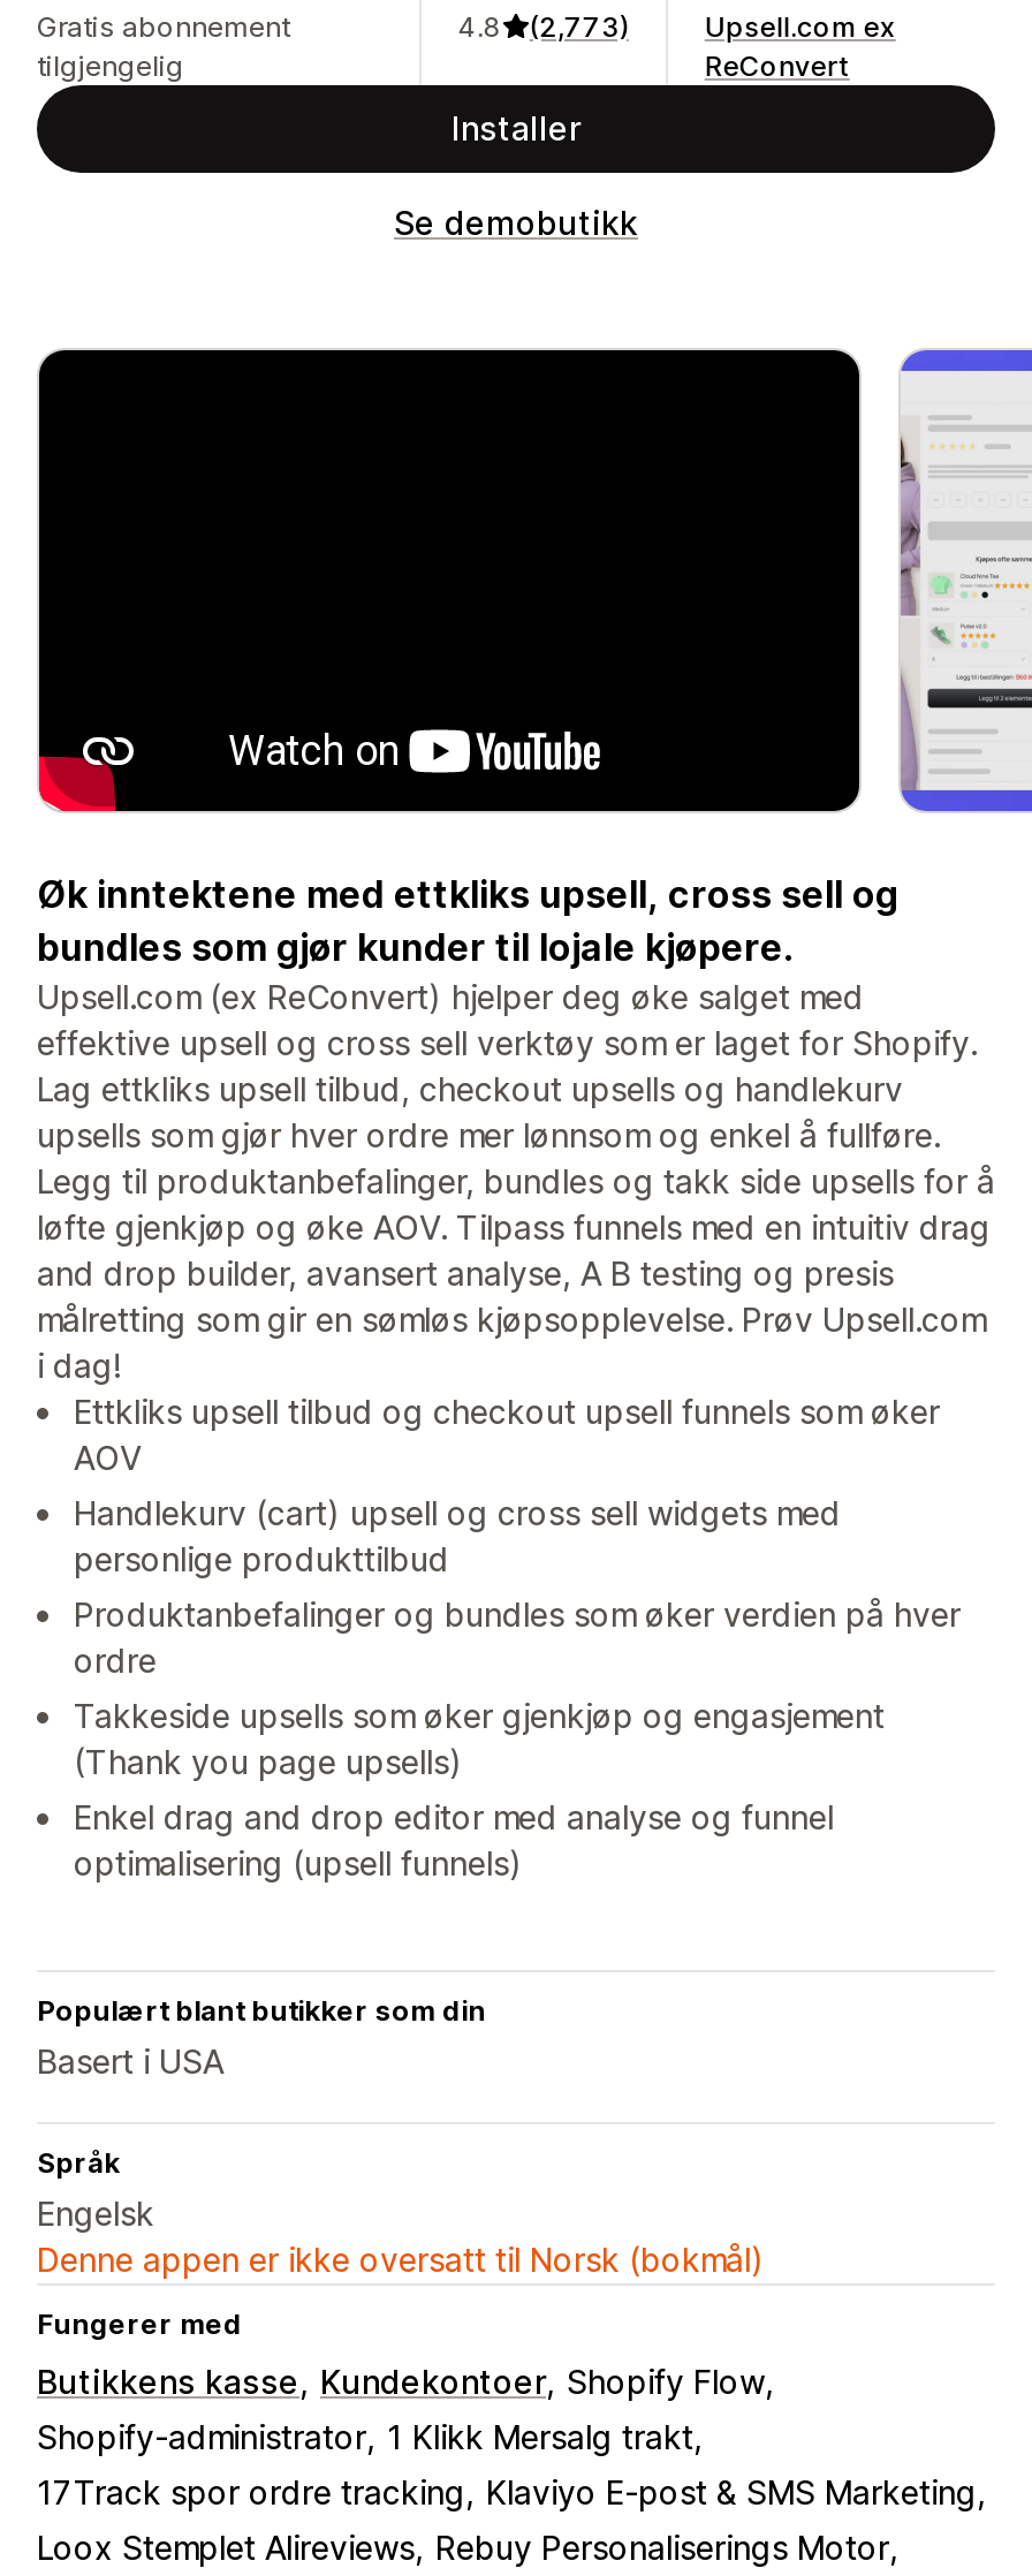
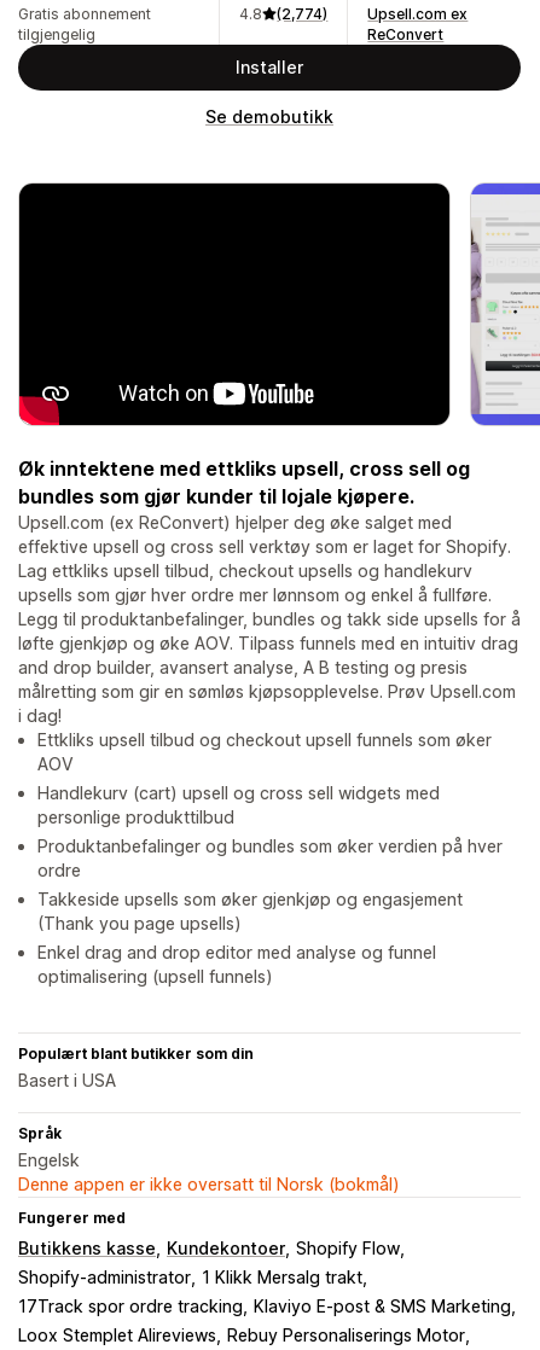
[458,9,629,44] 4.8 (2,773) -> [240,5,328,23] 4.8 (2,774)

